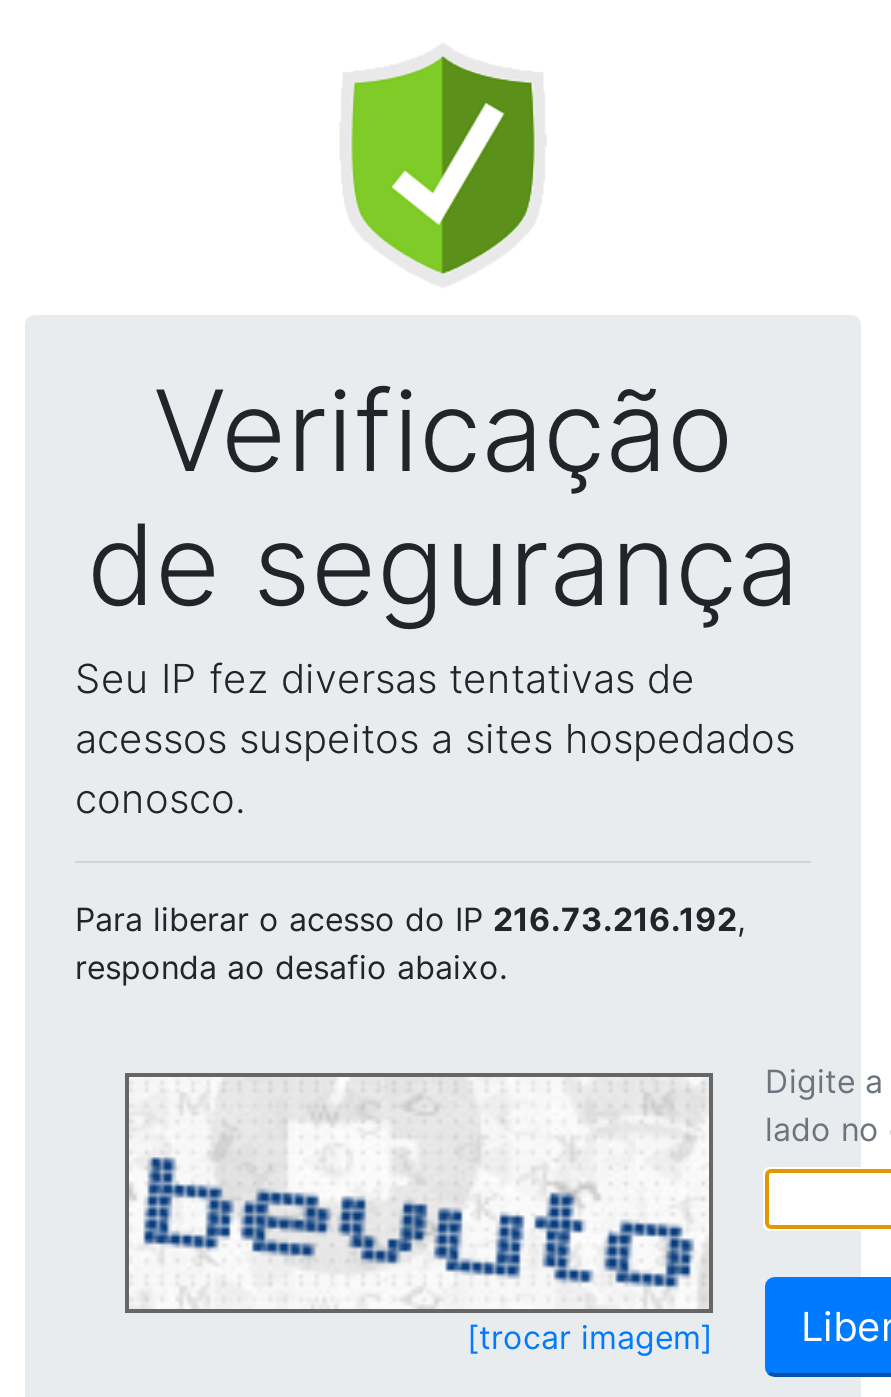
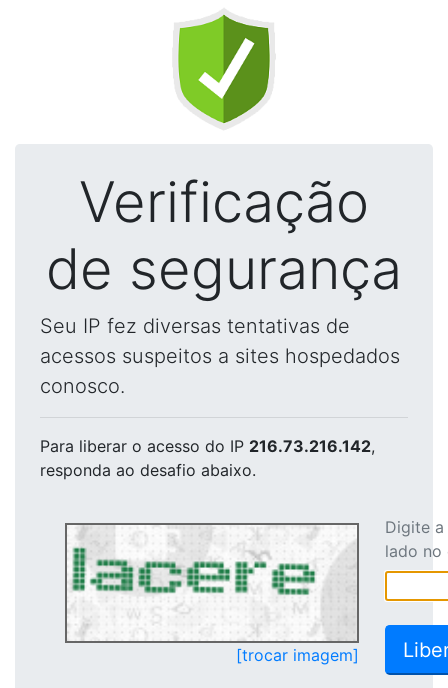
[75,899,745,939] Para liberar o acesso do IP 216.73.216.192, -> [40,436,375,456] Para liberar o acesso do IP 216.73.216.142,
[139,1081,707,1305] [image] -> [71,528,355,638] [image]

